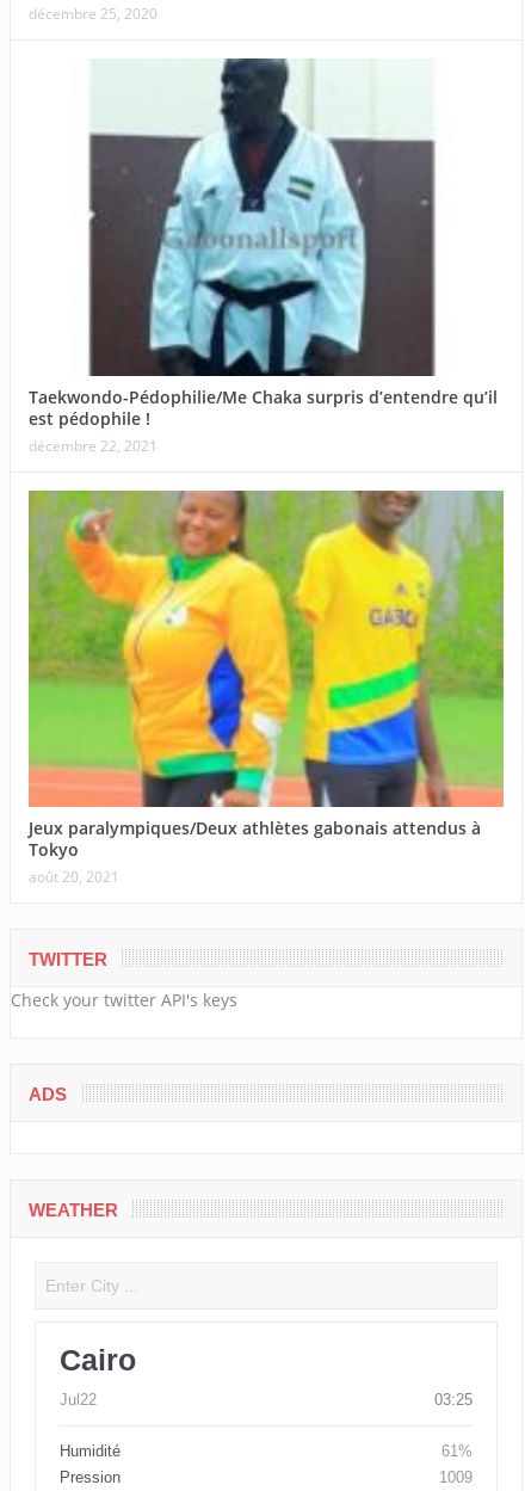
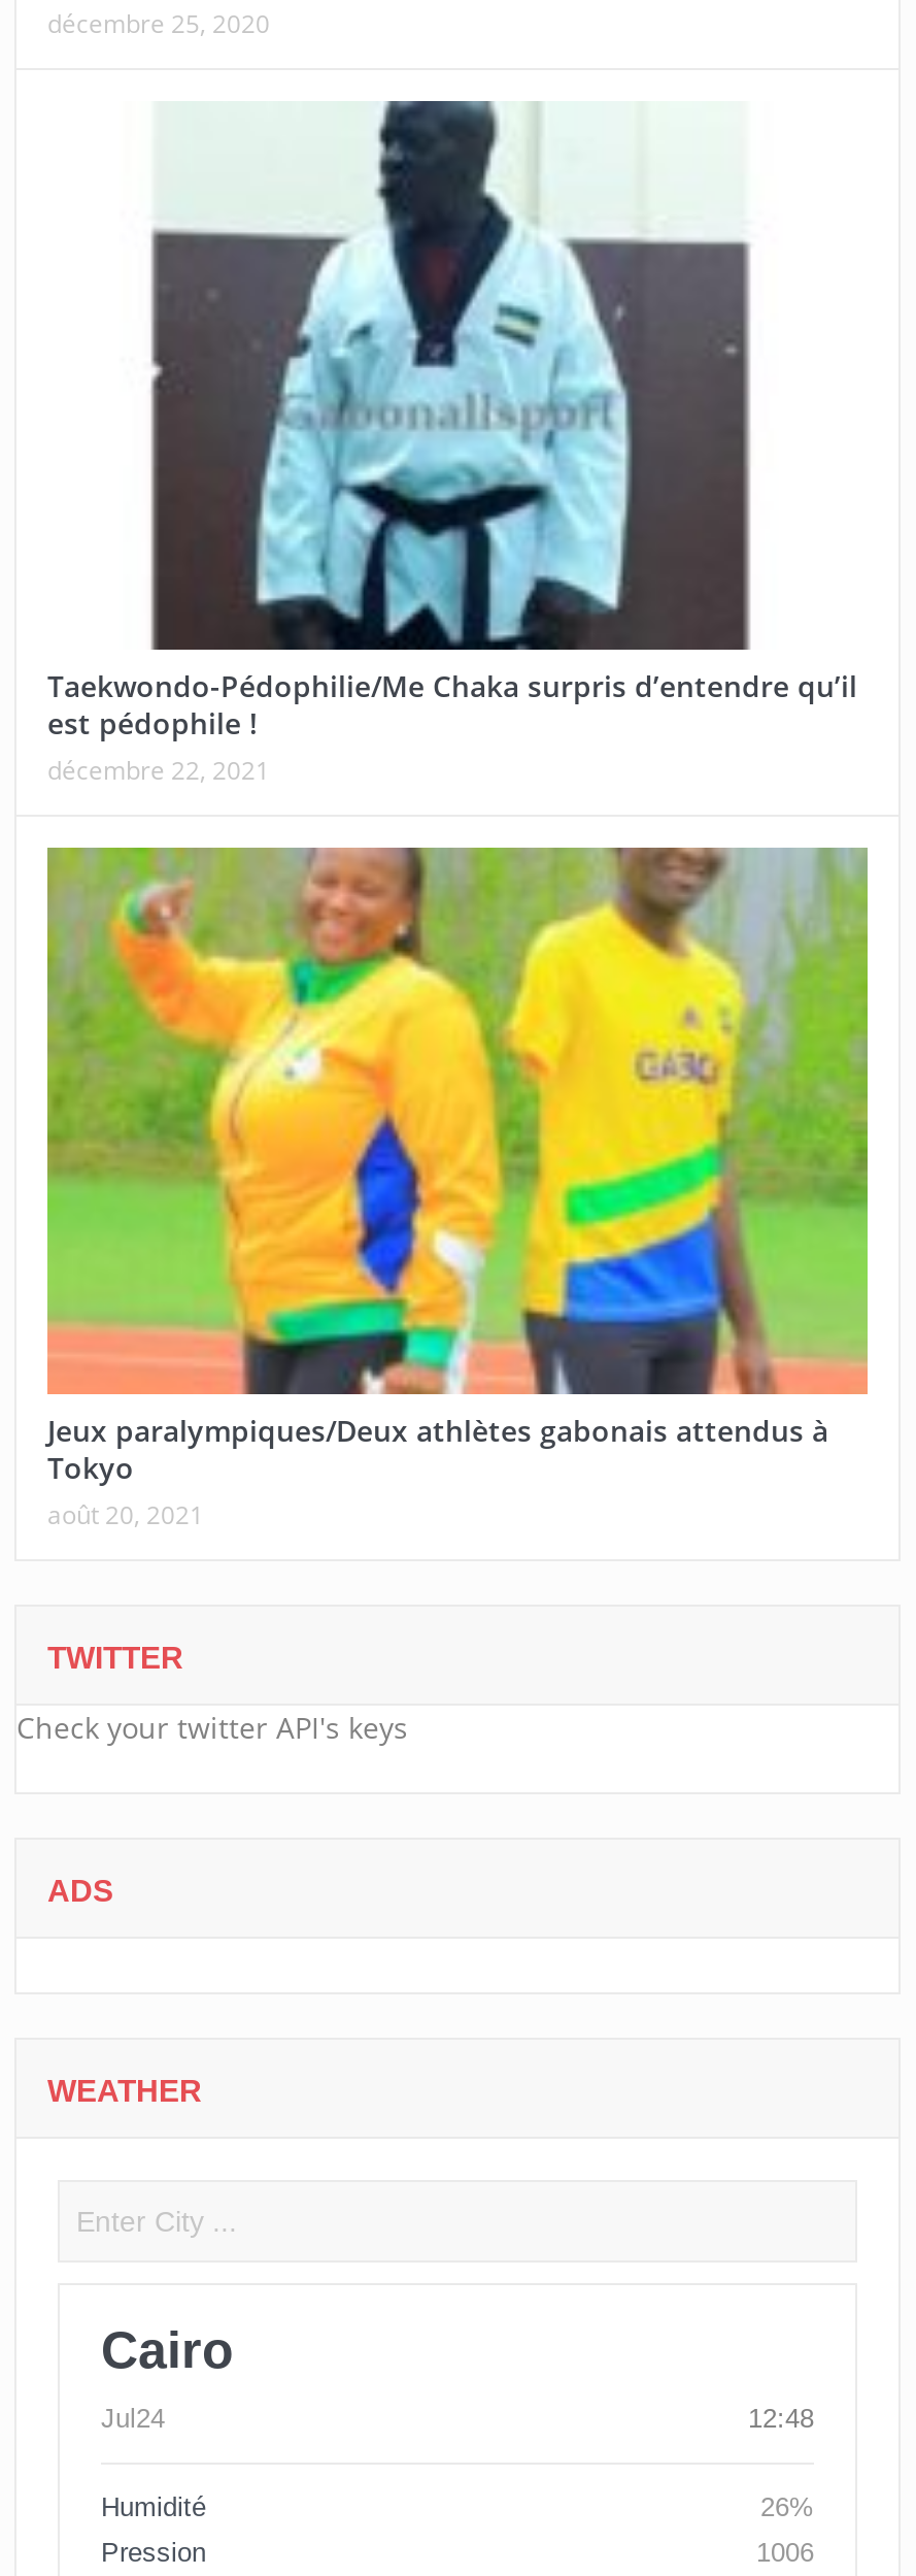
[60,1391,472,1409] Jul22 | 03:25 -> [101,2403,814,2434] Jul24 | 12:48
[441,1442,472,1460] 61% -> [760,2492,814,2523] 26%
[439,1469,472,1486] 1009 -> [756,2537,814,2568] 1006

